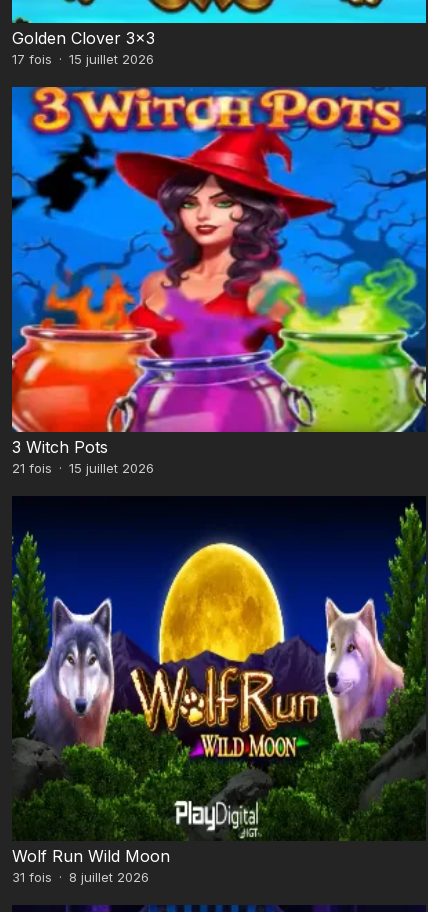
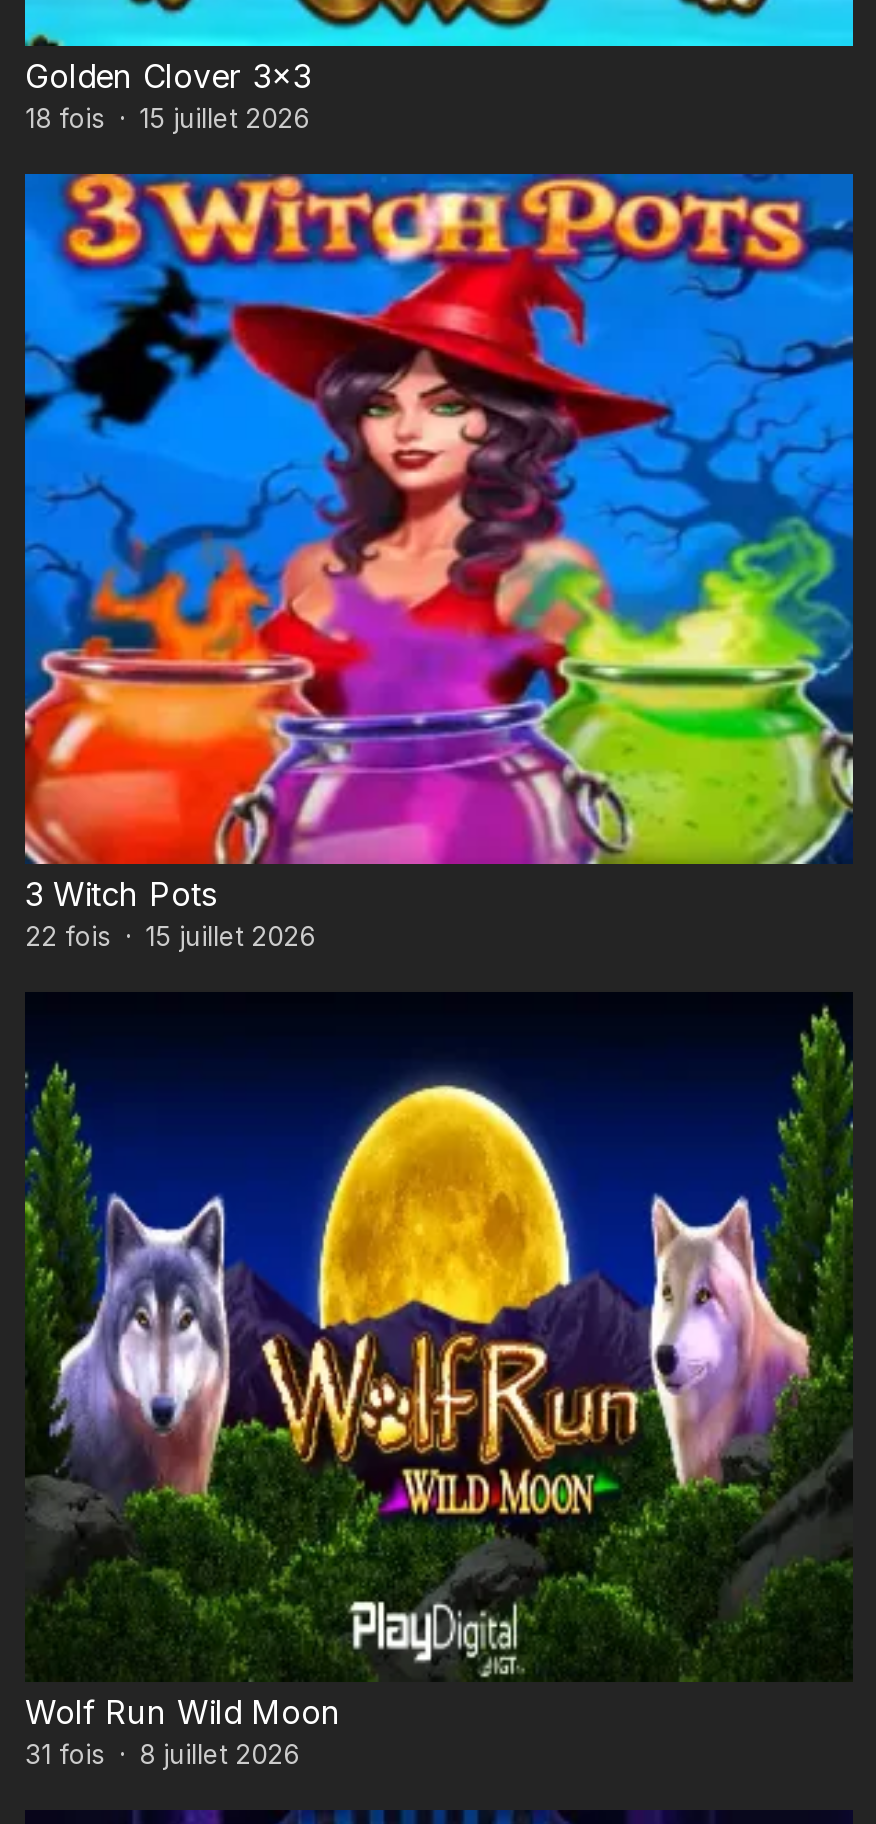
[12,51,154,67] 17 fois · 15 juillet 2026 -> [25,102,309,134] 18 fois · 15 juillet 2026
[12,460,154,476] 21 fois · 15 juillet 2026 -> [25,920,315,952] 22 fois · 15 juillet 2026

